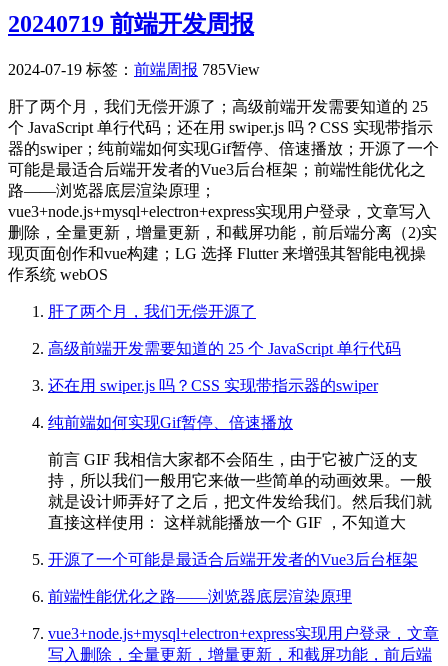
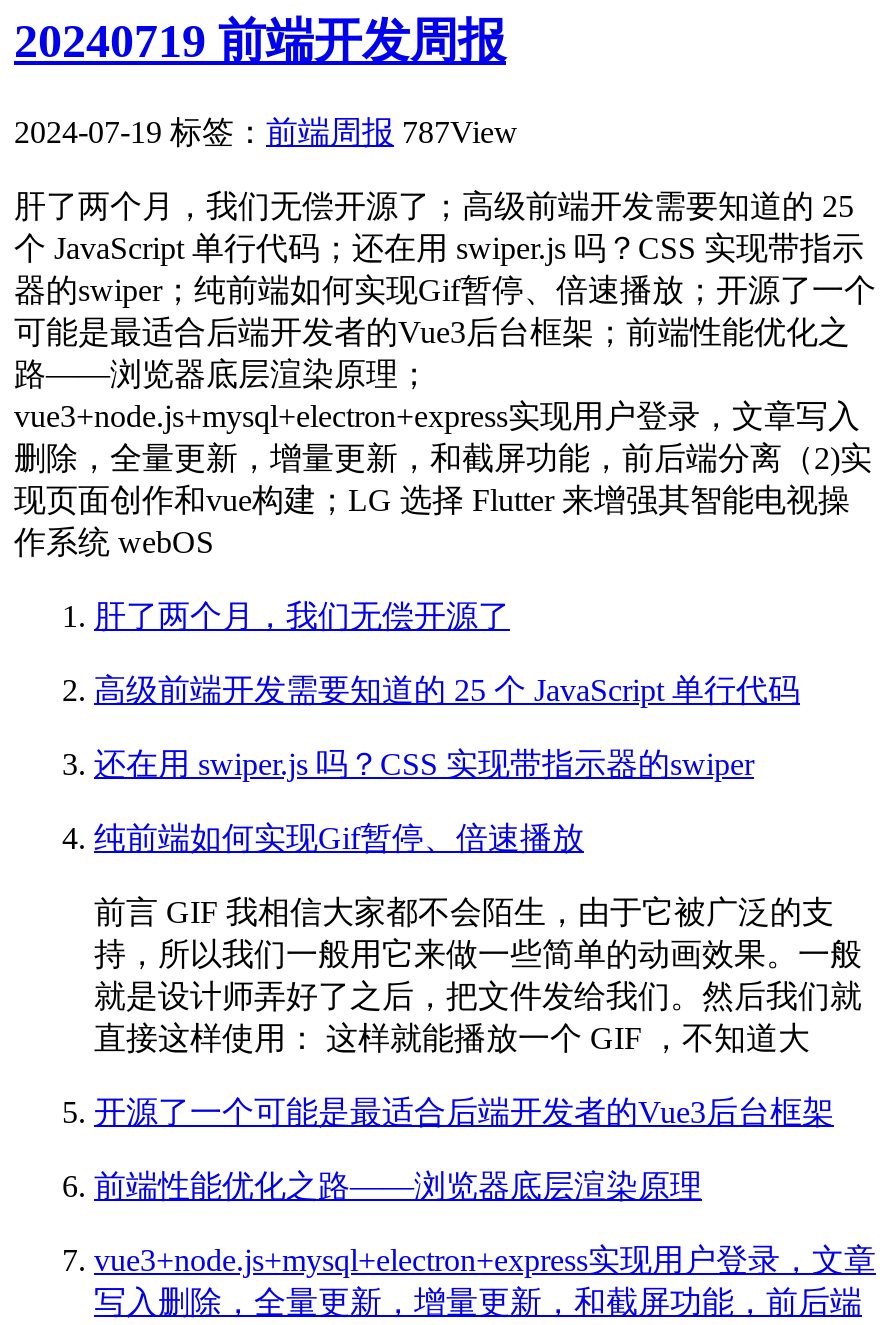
[8,61,260,78] 2024-07-19 标签：前端周报 785View -> [14,115,518,149] 2024-07-19 标签：前端周报 787View

